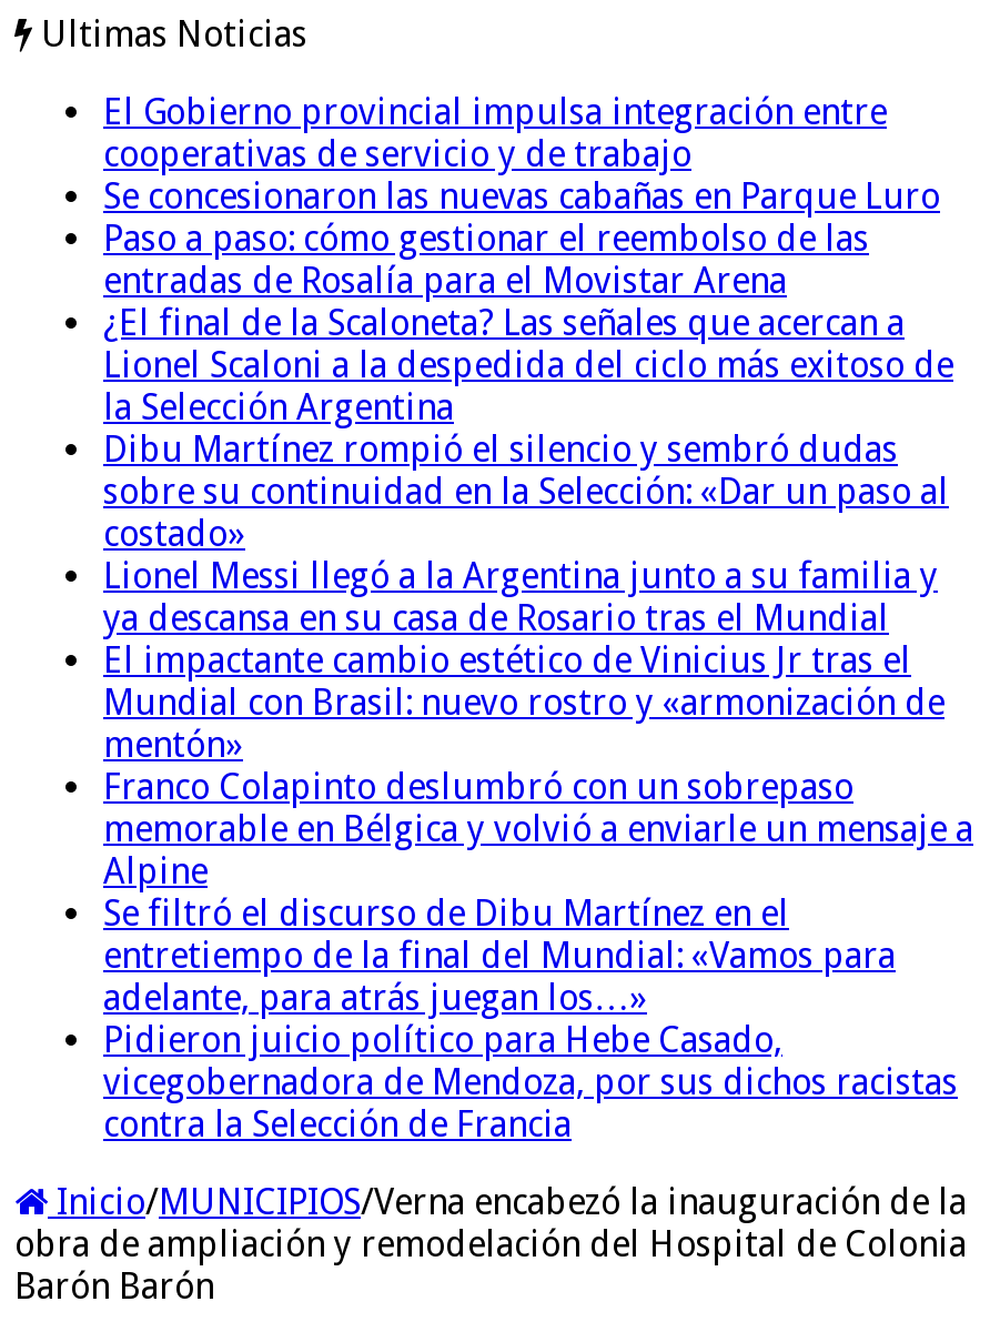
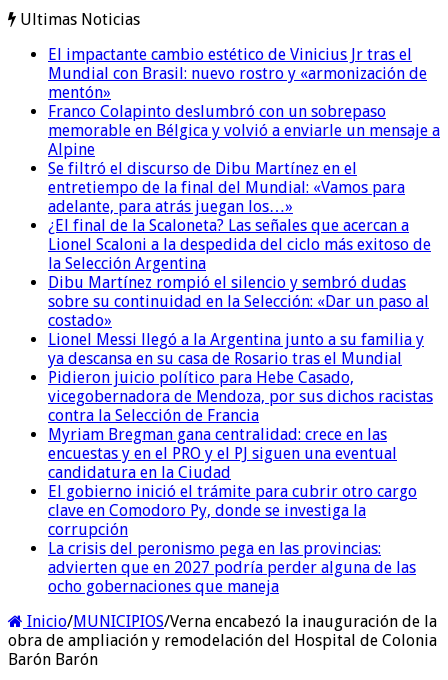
[103,91,940,301] El Gobierno provincial impulsa integración entre | cooperativas de servicio y de trabajo | Se concesionaron las nuevas cabañas en Parque Luro | Paso a paso: cómo gestionar el reembolso de las | entradas de Rosalía para el Movistar Arena -> none
moved [103,301,953,639] -> [48,216,431,368]: ¿El final de la Scaloneta? Las señales que acercan a | Lionel Scaloni a la despedida del ciclo más exitoso de | la Selección Argentina | Dibu Martínez rompió el silencio y sembró dudas | sobre su continuidad en la Selección: «Dar un paso al | costado» | Lionel Messi llegó a la Argentina junto a su familia y | ya descansa en su casa de Rosario tras el Mundial
moved [103,639,973,1019] -> [48,45,440,216]: El impactante cambio estético de Vinicius Jr tras el | Mundial con Brasil: nuevo rostro y «armonización de | mentón» | ... | entretiempo de la final del Mundial: «Vamos para | adelante, para atrás juegan los…»
moved [103,1019,958,1145] -> [48,368,433,425]: Pidieron juicio político para Hebe Casado, | vicegobernadora de Mendoza, por sus dichos racistas | contra la Selección de Francia
none -> [48,425,417,596] Myriam Bregman gana centralidad: crece en las | encuestas y en el PRO y el PJ siguen una eventual | candidatura en la Ciudad | El gobierno inició el trámite para cubrir otro cargo | clave en Comodoro Py, donde se investiga la | corrupción | La crisis del peronismo pega en las provincias: | advierten que en 2027 podría perder alguna de las | ocho gobernaciones que maneja

